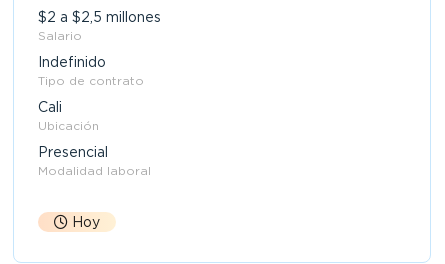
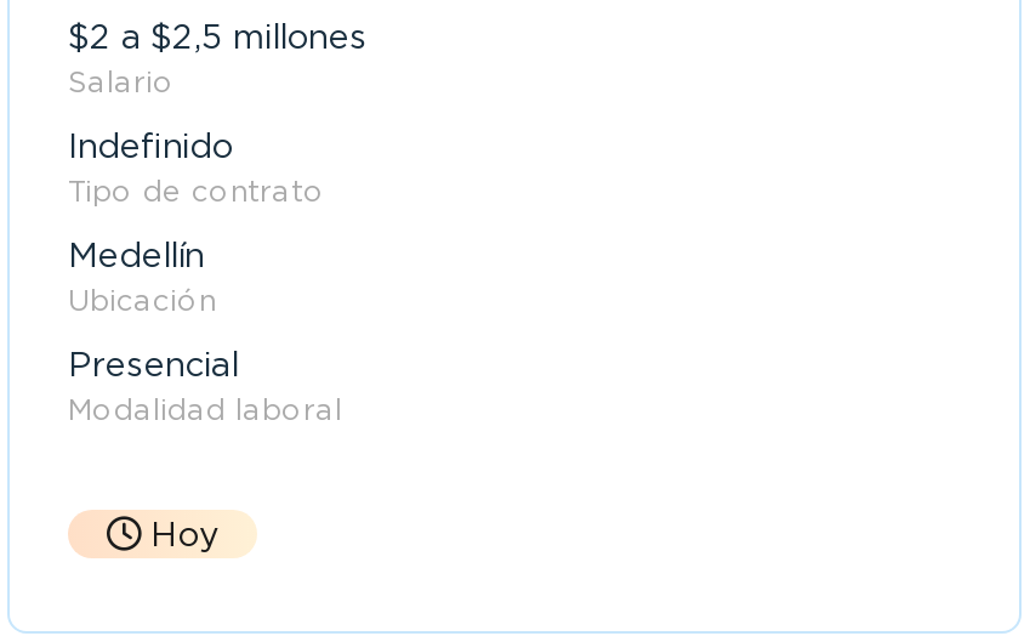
[38,99,62,115] Cali -> [68,235,204,274] Medellín

